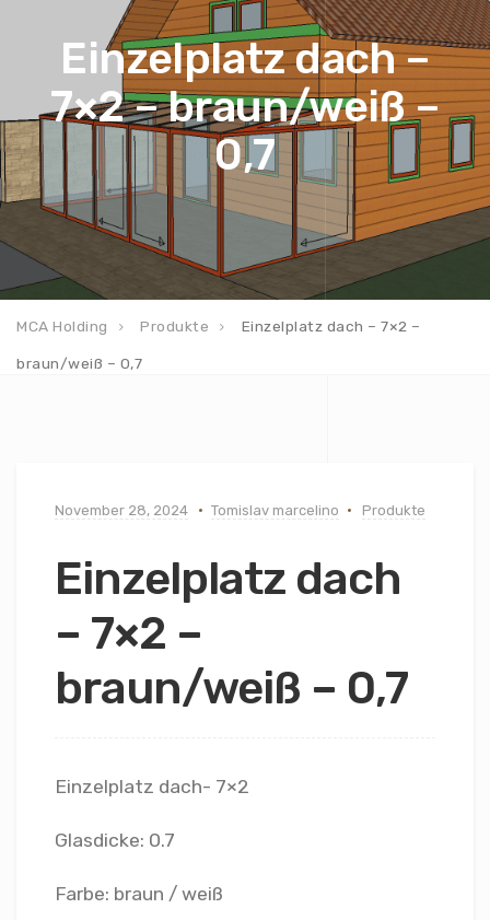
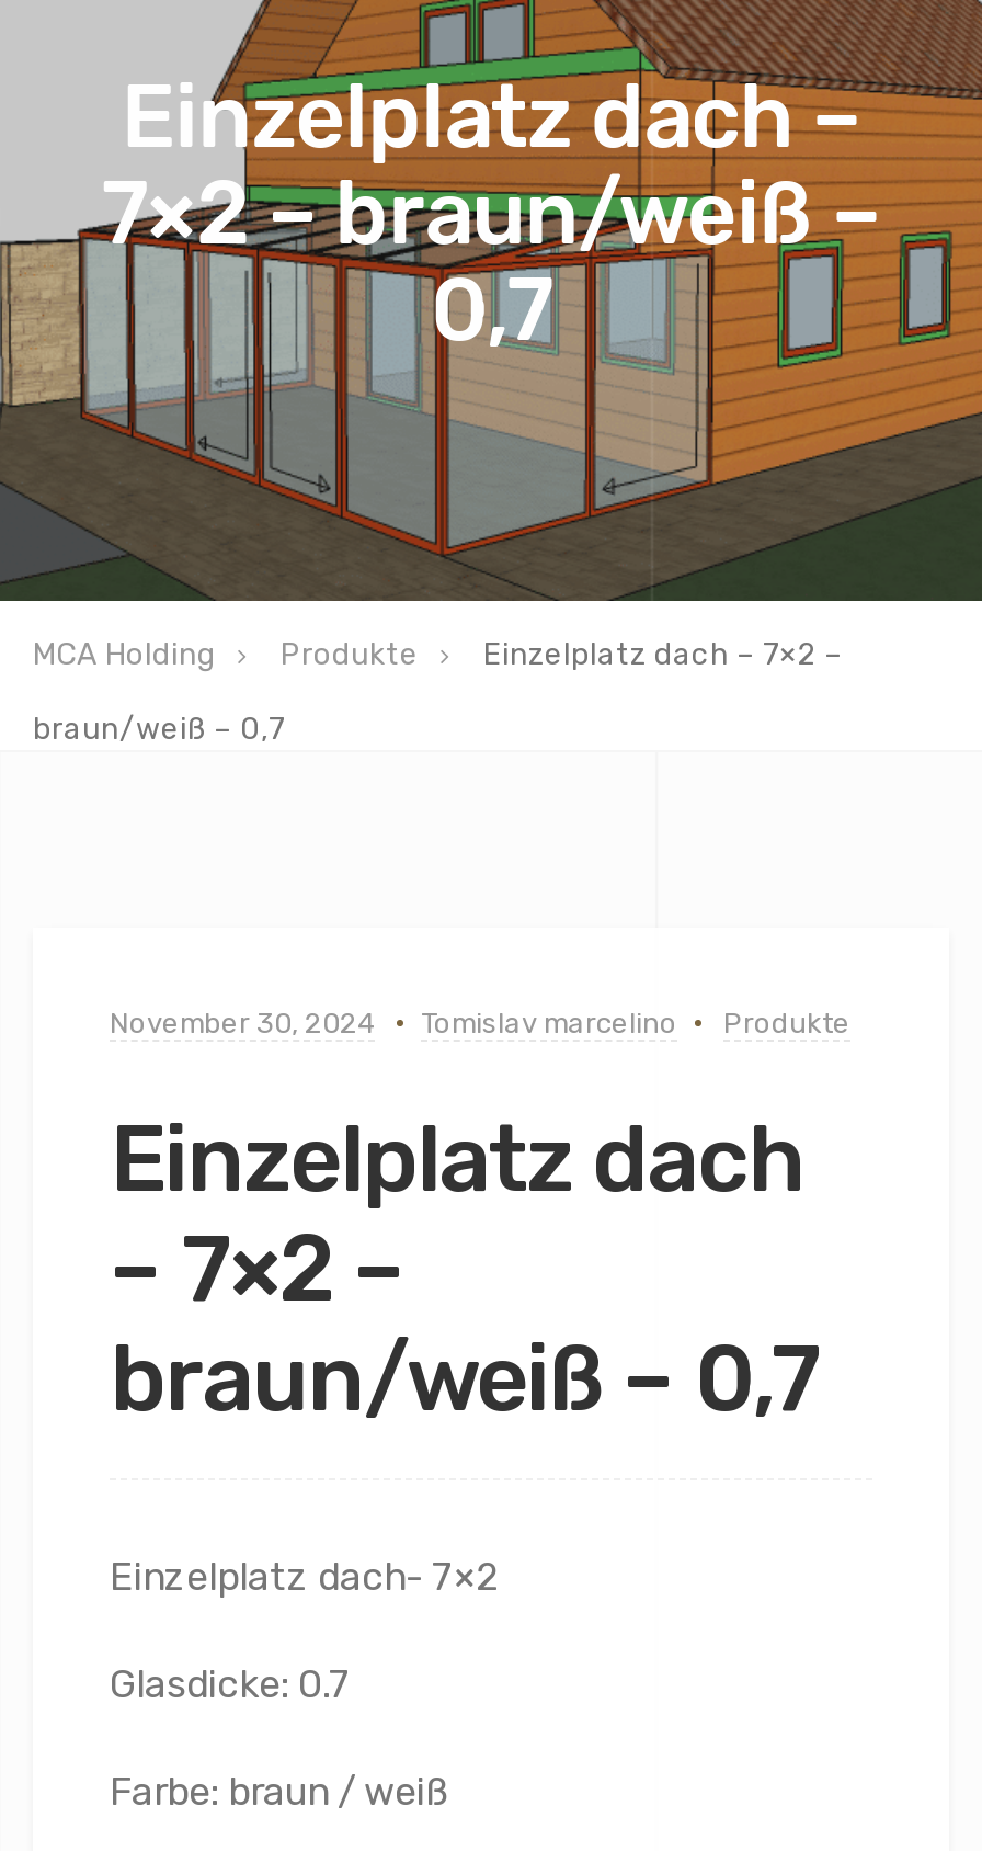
[55,502,425,519] November 28, 2024 Tomislav marcelino Produkte -> [110,1007,850,1040] November 30, 2024 Tomislav marcelino Produkte

